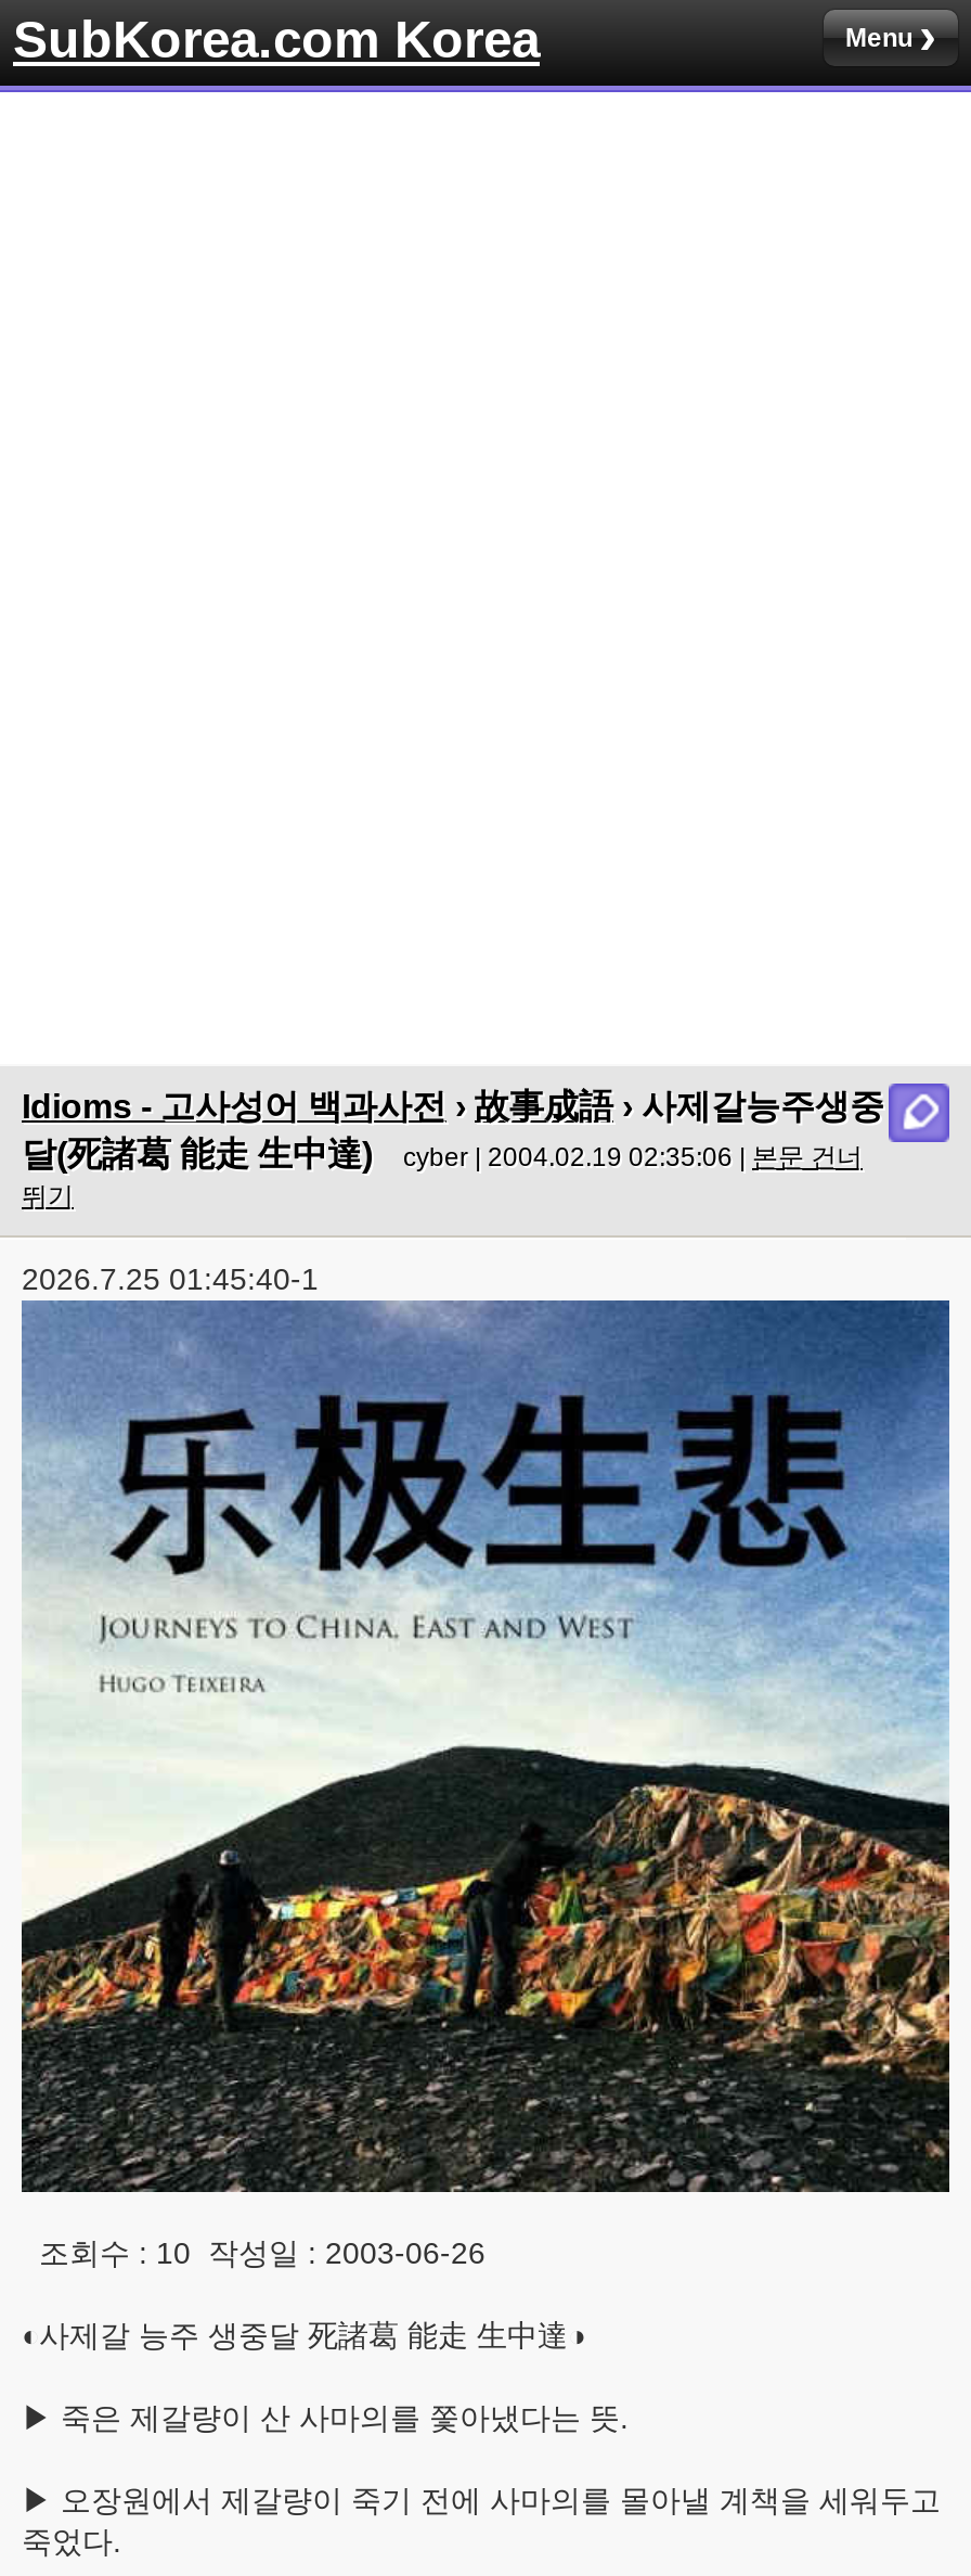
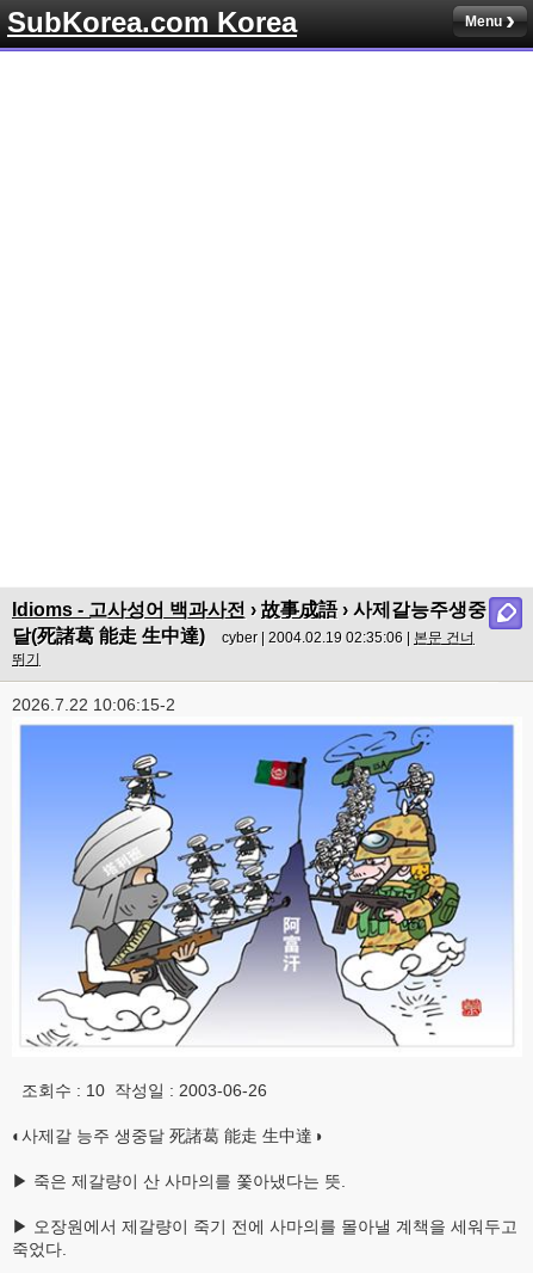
[22,1261,319,1296] 2026.7.25 01:45:40-1 -> [12,695,175,714] 2026.7.22 10:06:15-2
[20,1298,951,2194] [image] -> [13,715,522,1057] [image]

